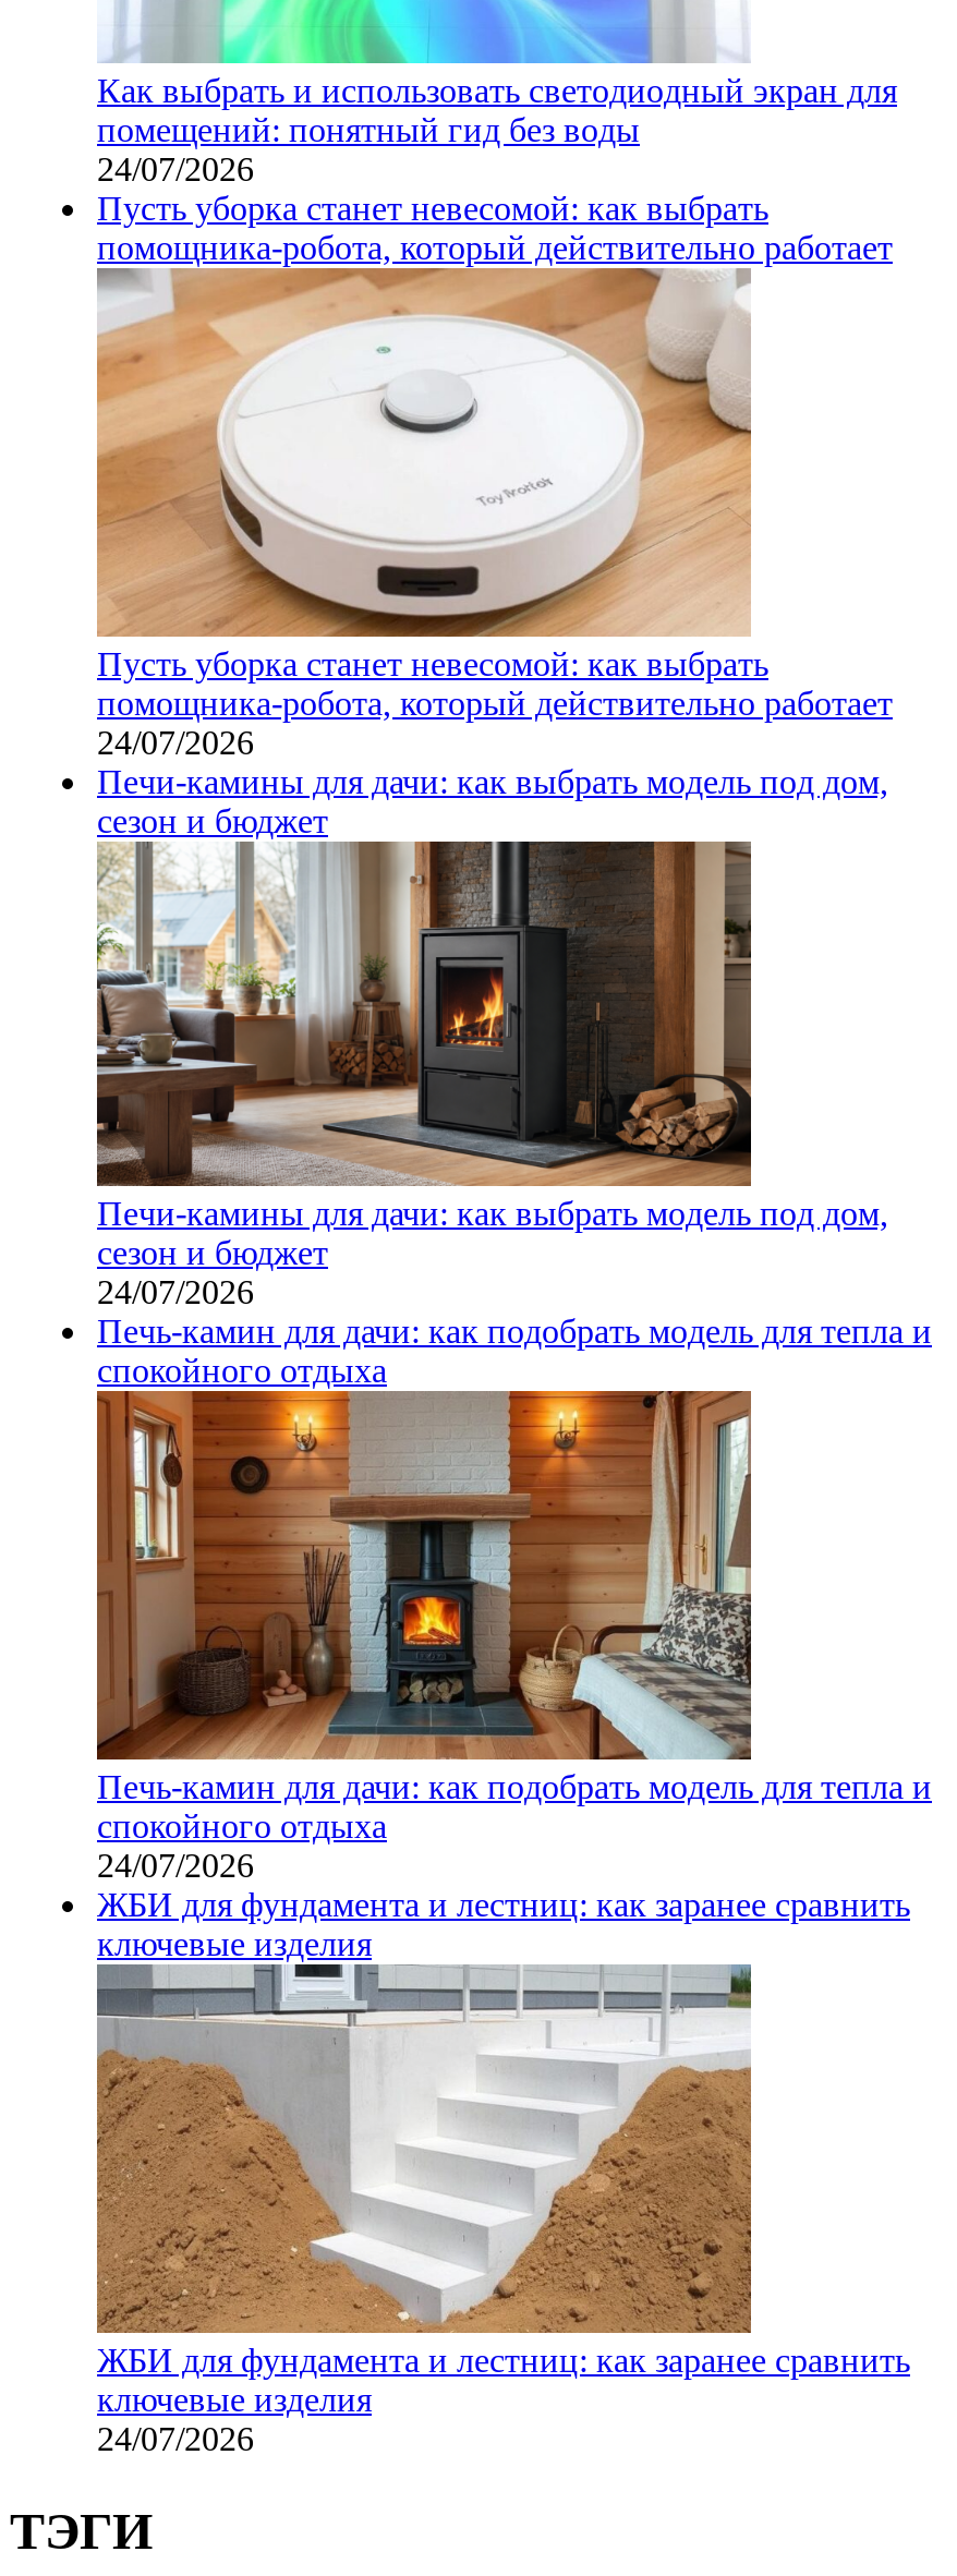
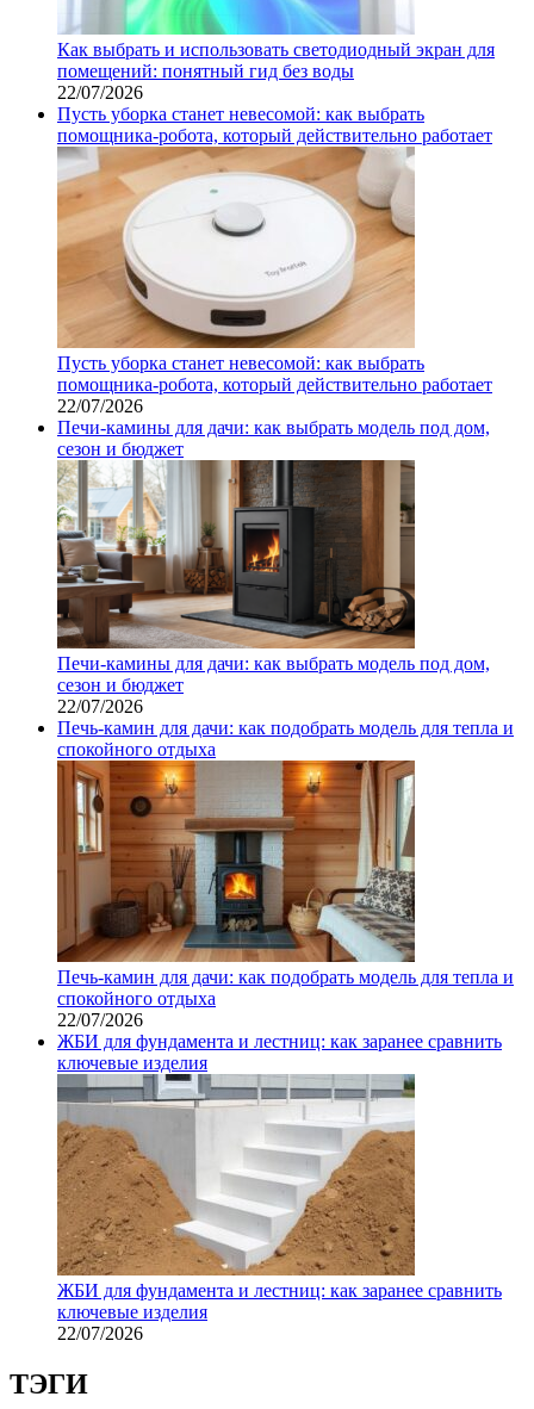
[97,150,254,187] 24/07/2026 -> [57,82,143,102] 22/07/2026
[97,723,254,760] 24/07/2026 -> [57,396,143,416] 22/07/2026
[97,1273,254,1310] 24/07/2026 -> [57,696,143,716] 22/07/2026
[97,1846,254,1883] 24/07/2026 -> [57,1009,143,1030] 22/07/2026
[97,2420,254,2457] 24/07/2026 -> [57,1323,143,1343] 22/07/2026

